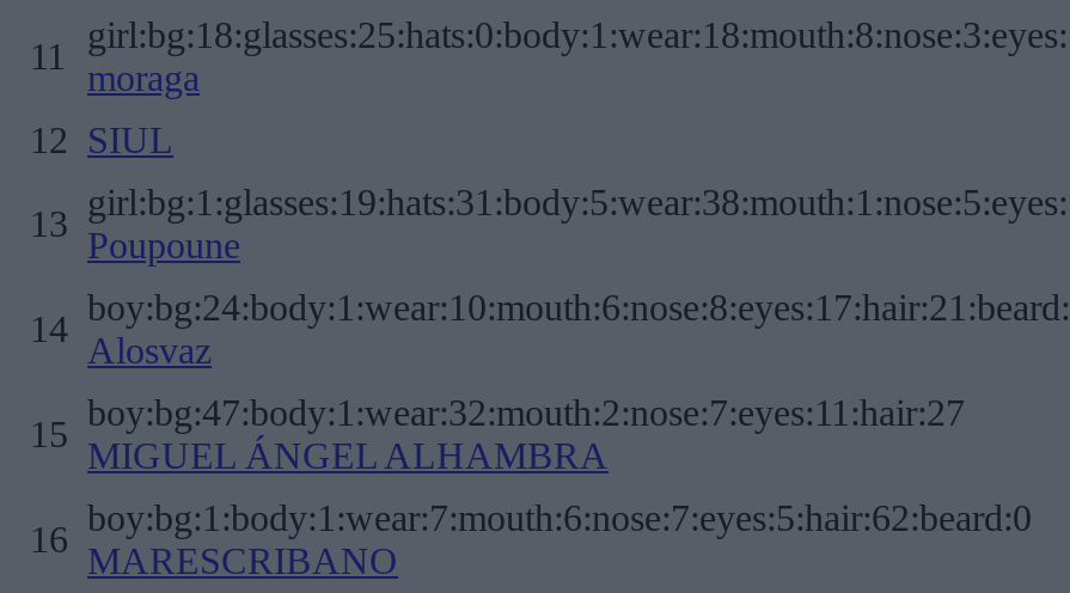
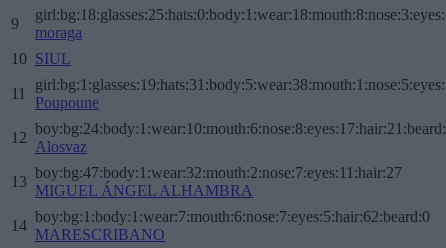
[30,36,66,77] 11 -> [11,15,19,32] 9
[30,120,173,161] 12 SIUL -> [11,50,71,67] 10 SIUL
[30,204,68,244] 13 -> [11,85,26,102] 11
[30,309,68,350] 14 -> [11,129,27,146] 12
[30,414,68,455] 15 -> [11,173,27,190] 13
[30,519,68,560] 16 -> [11,217,27,234] 14

